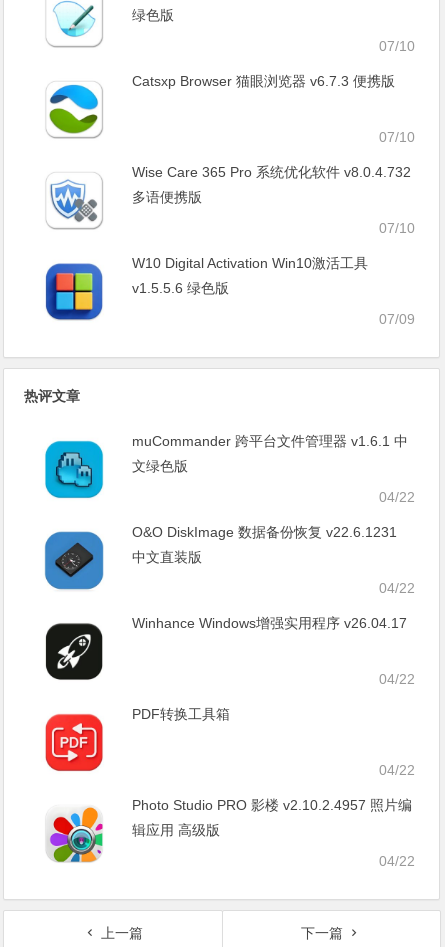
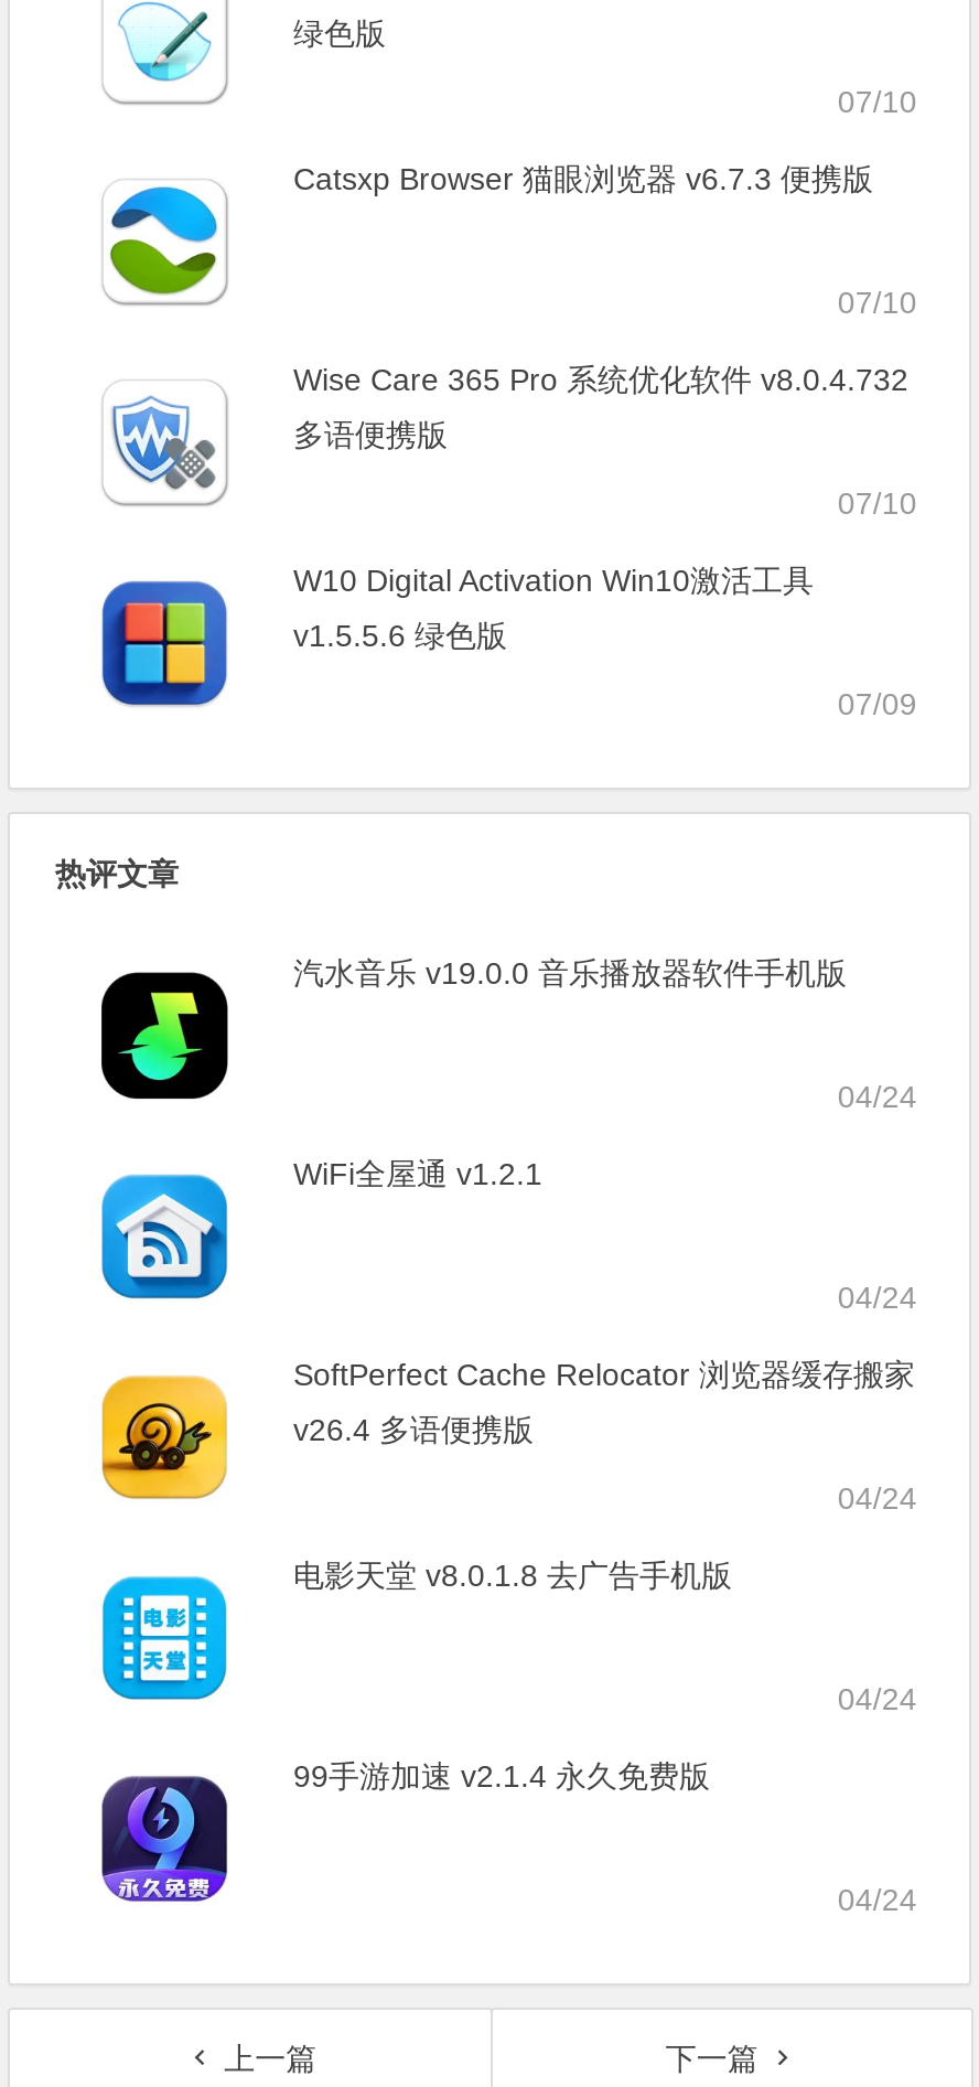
[44,433,415,869] [image] | muCommander 跨平台文件管理器 v1.6.1 中 | 文绿色版 | 04/22 | O&O DiskImage 数据备份恢复 v22.6.1231 | 中文直装版 | 04/22 | Winhance Windows增强实用程序 v26.04.17 | 04/22 | PDF转换工具箱 | 04/22 | Photo Studio PRO 影楼 v2.10.2.4957 照片编 | 辑应用 高级版 | 04/22 -> [98,954,917,1916] [image] | 汽水音乐 v19.0.0 音乐播放器软件手机版 | 04/24 | WiFi全屋通 v1.2.1 | 04/24 | SoftPerfect Cache Relocator 浏览器缓存搬家 | v26.4 多语便携版 | 04/24 | 电影天堂 v8.0.1.8 去广告手机版 | 04/24 | 99手游加速 v2.1.4 永久免费版 | 04/24
[45,532,104,590] [image] -> [103,1176,228,1299] [image]
[45,622,103,681] [image] -> [100,1374,228,1500] [image]
[45,713,104,772] [image] -> [100,1575,228,1701] [image]
[46,805,103,863] [image] -> [100,1774,228,1904] [image]

